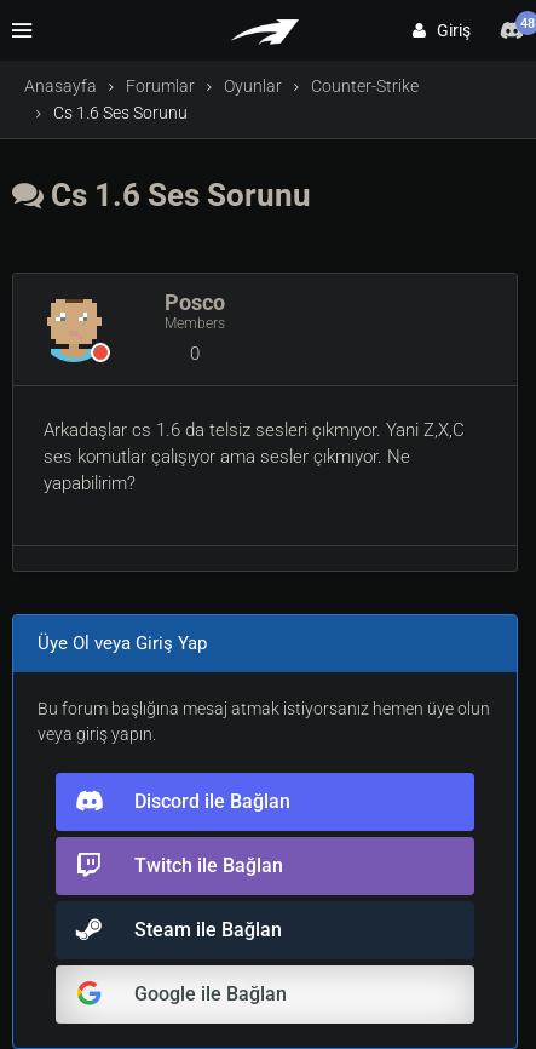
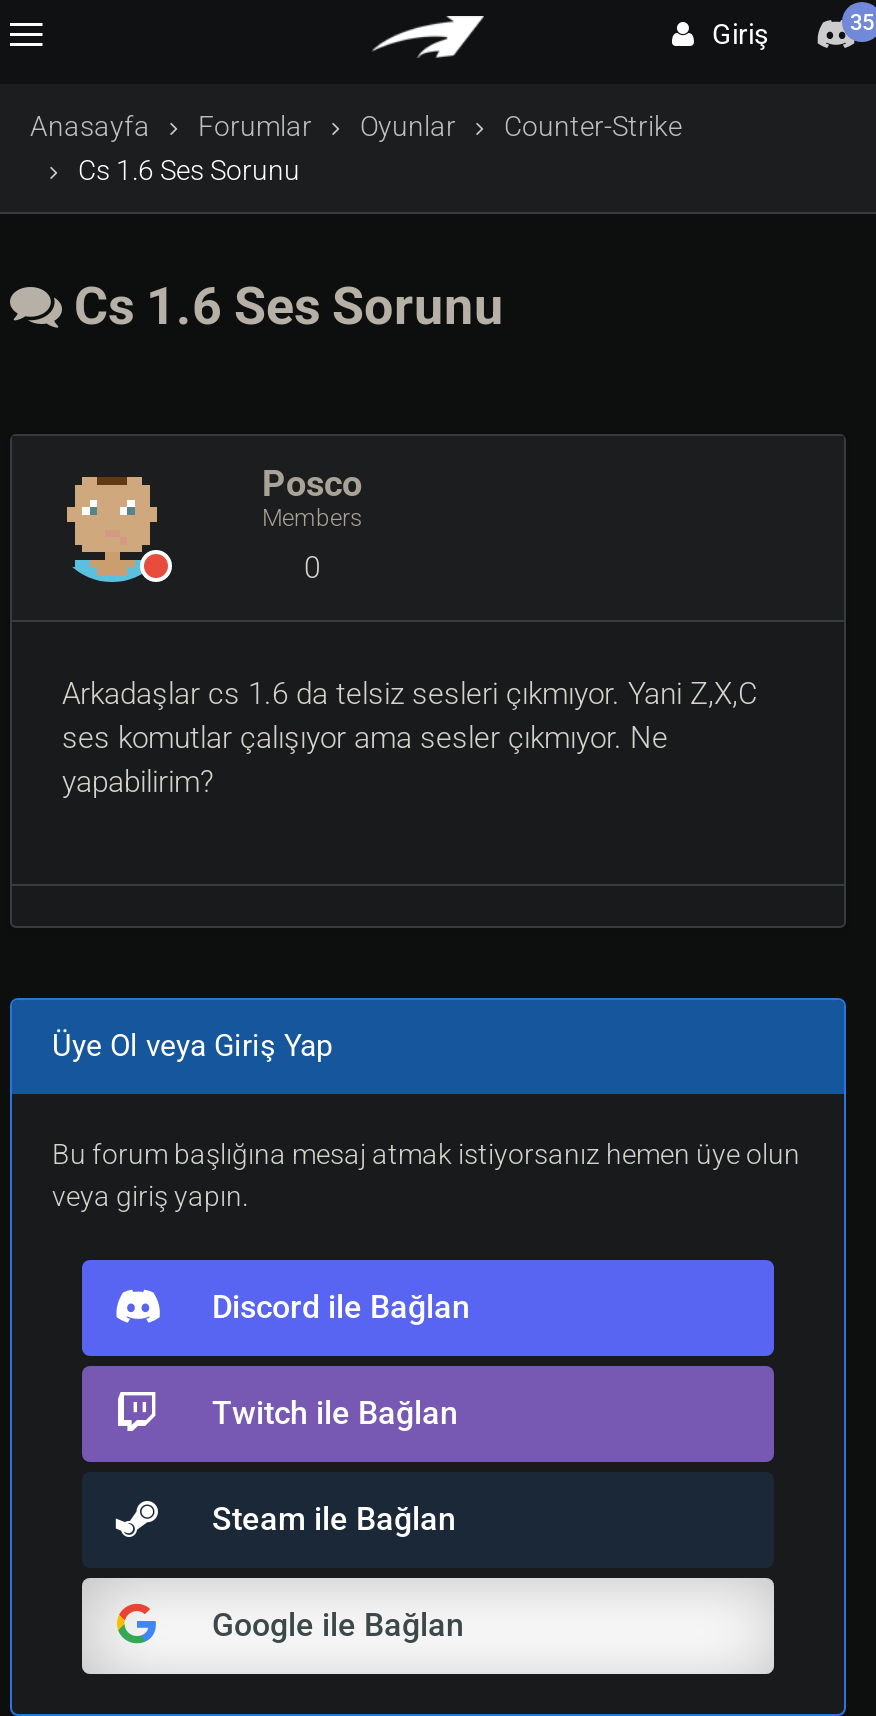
[520,16,535,31] 48 -> [850,10,874,36] 35

